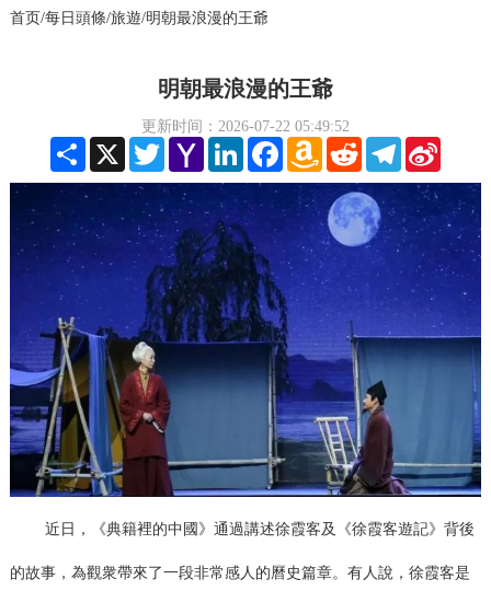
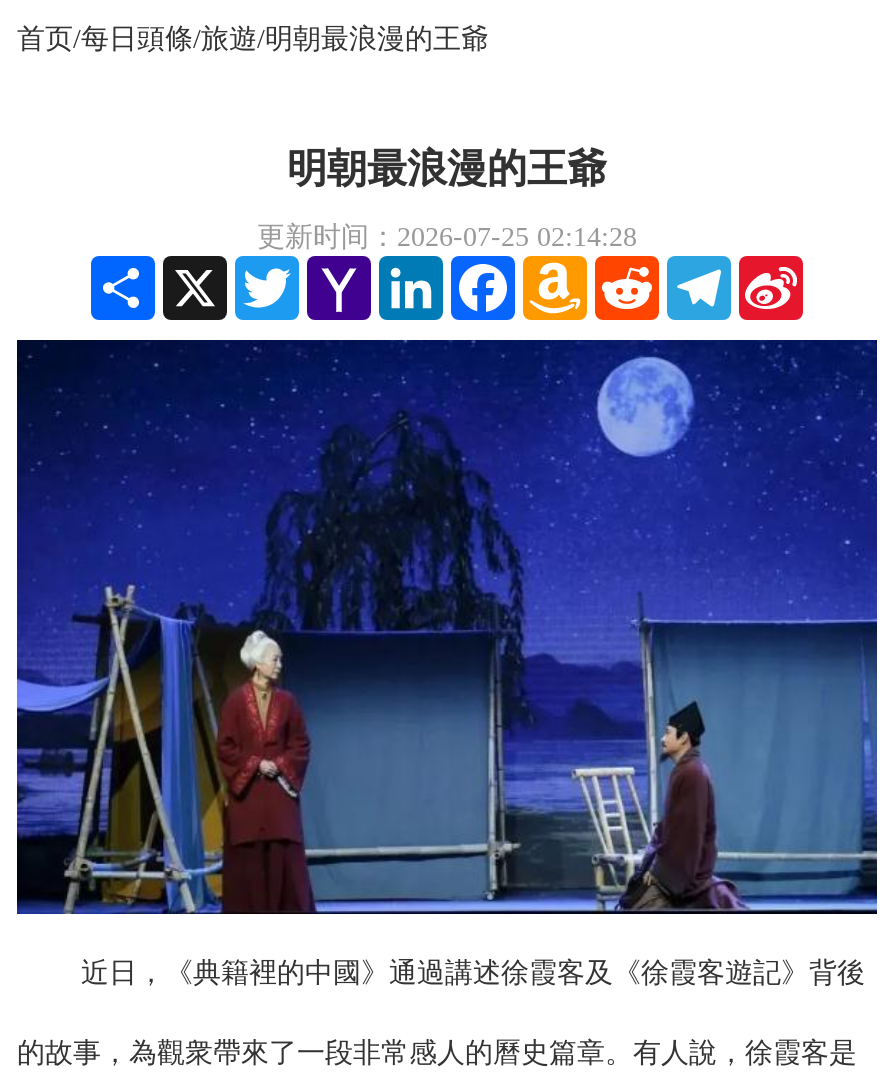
[141,118,350,135] 更新时间：2026-07-22 05:49:52 -> [257,222,637,252] 更新时间：2026-07-25 02:14:28

